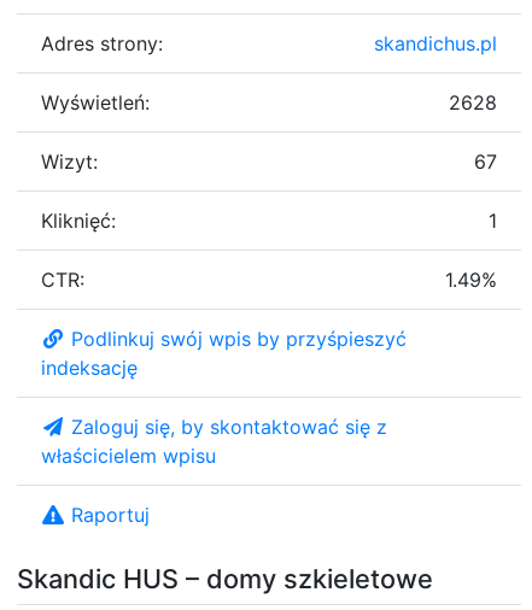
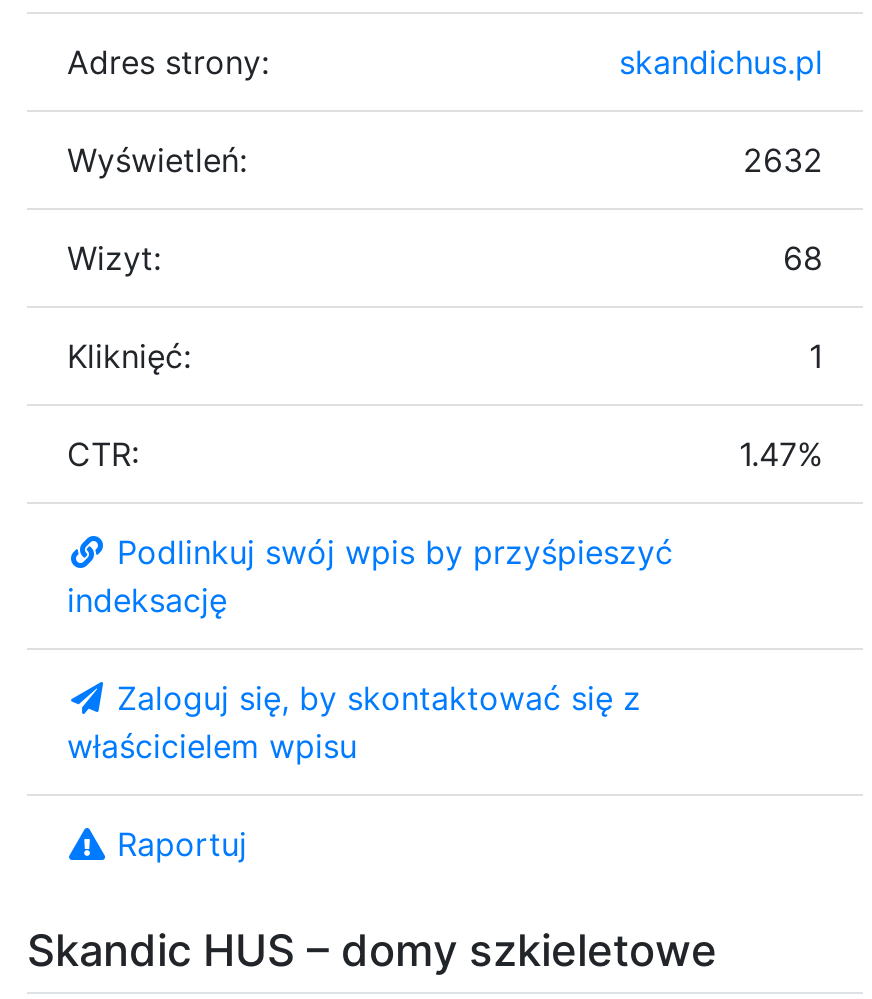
[449,90,497,114] 2628 -> [743,139,823,179] 2632
[474,149,497,173] 67 -> [783,237,823,277] 68
[445,267,497,291] 1.49% -> [739,433,823,473] 1.47%

